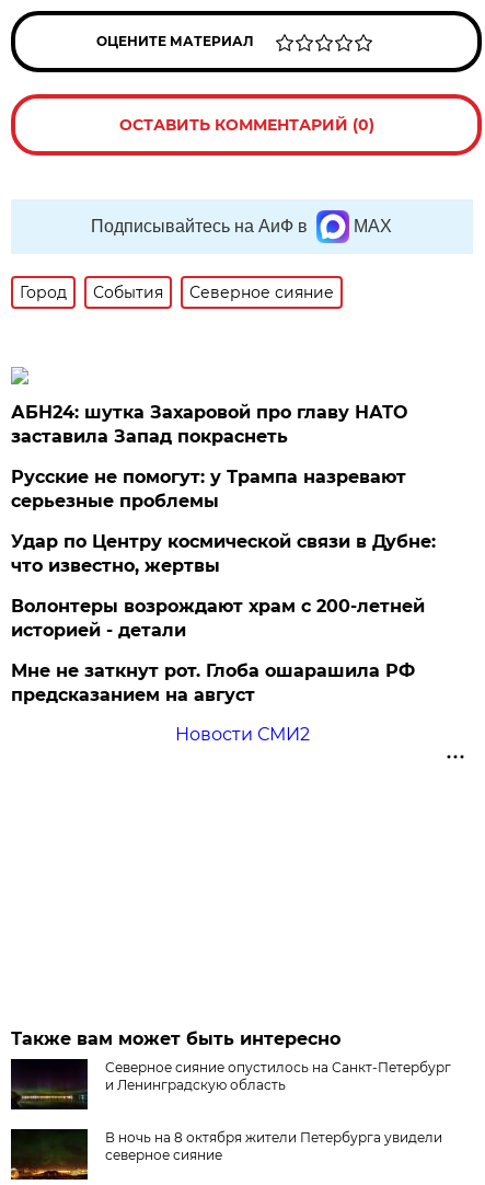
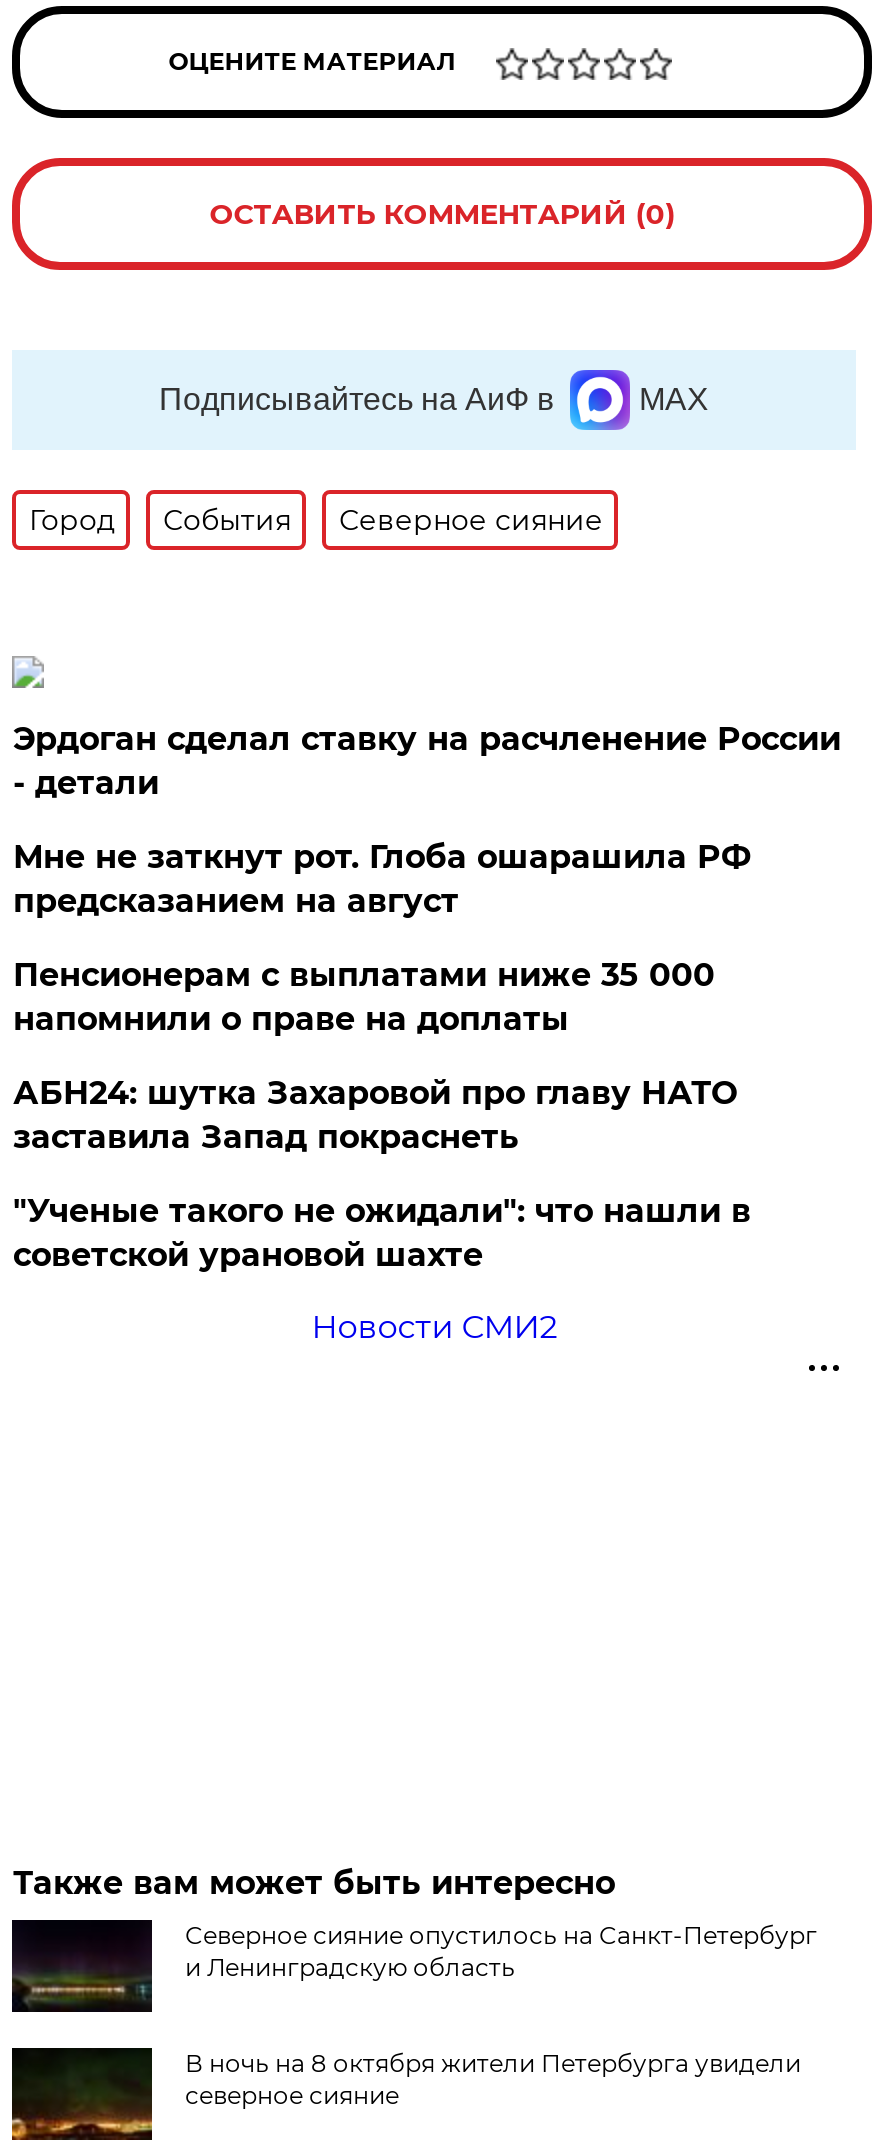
none -> [13,720,841,1038] Эрдоган сделал ставку на расчленение России | - детали | Пенсионерам с выплатами ниже 35 000 | напомнили о праве на доплаты
moved [11,402,408,447] -> [13,1074,737,1156]: АБН24: шутка Захаровой про главу НАТО | заставила Запад покраснеть
[11,466,436,641] Русские не помогут: у Трампа назревают | серьезные проблемы | Удар по Центру космической связи в Дубне: | что известно, жертвы | Волонтеры возрождают храм с 200-летней | историей - детали -> [13,1192,751,1274] "Ученые такого не ожидали": что нашли в | советской урановой шахте
moved [11,660,415,705] -> [13,838,751,920]: Мне не заткнут рот. Глоба ошарашила РФ | предсказанием на август

